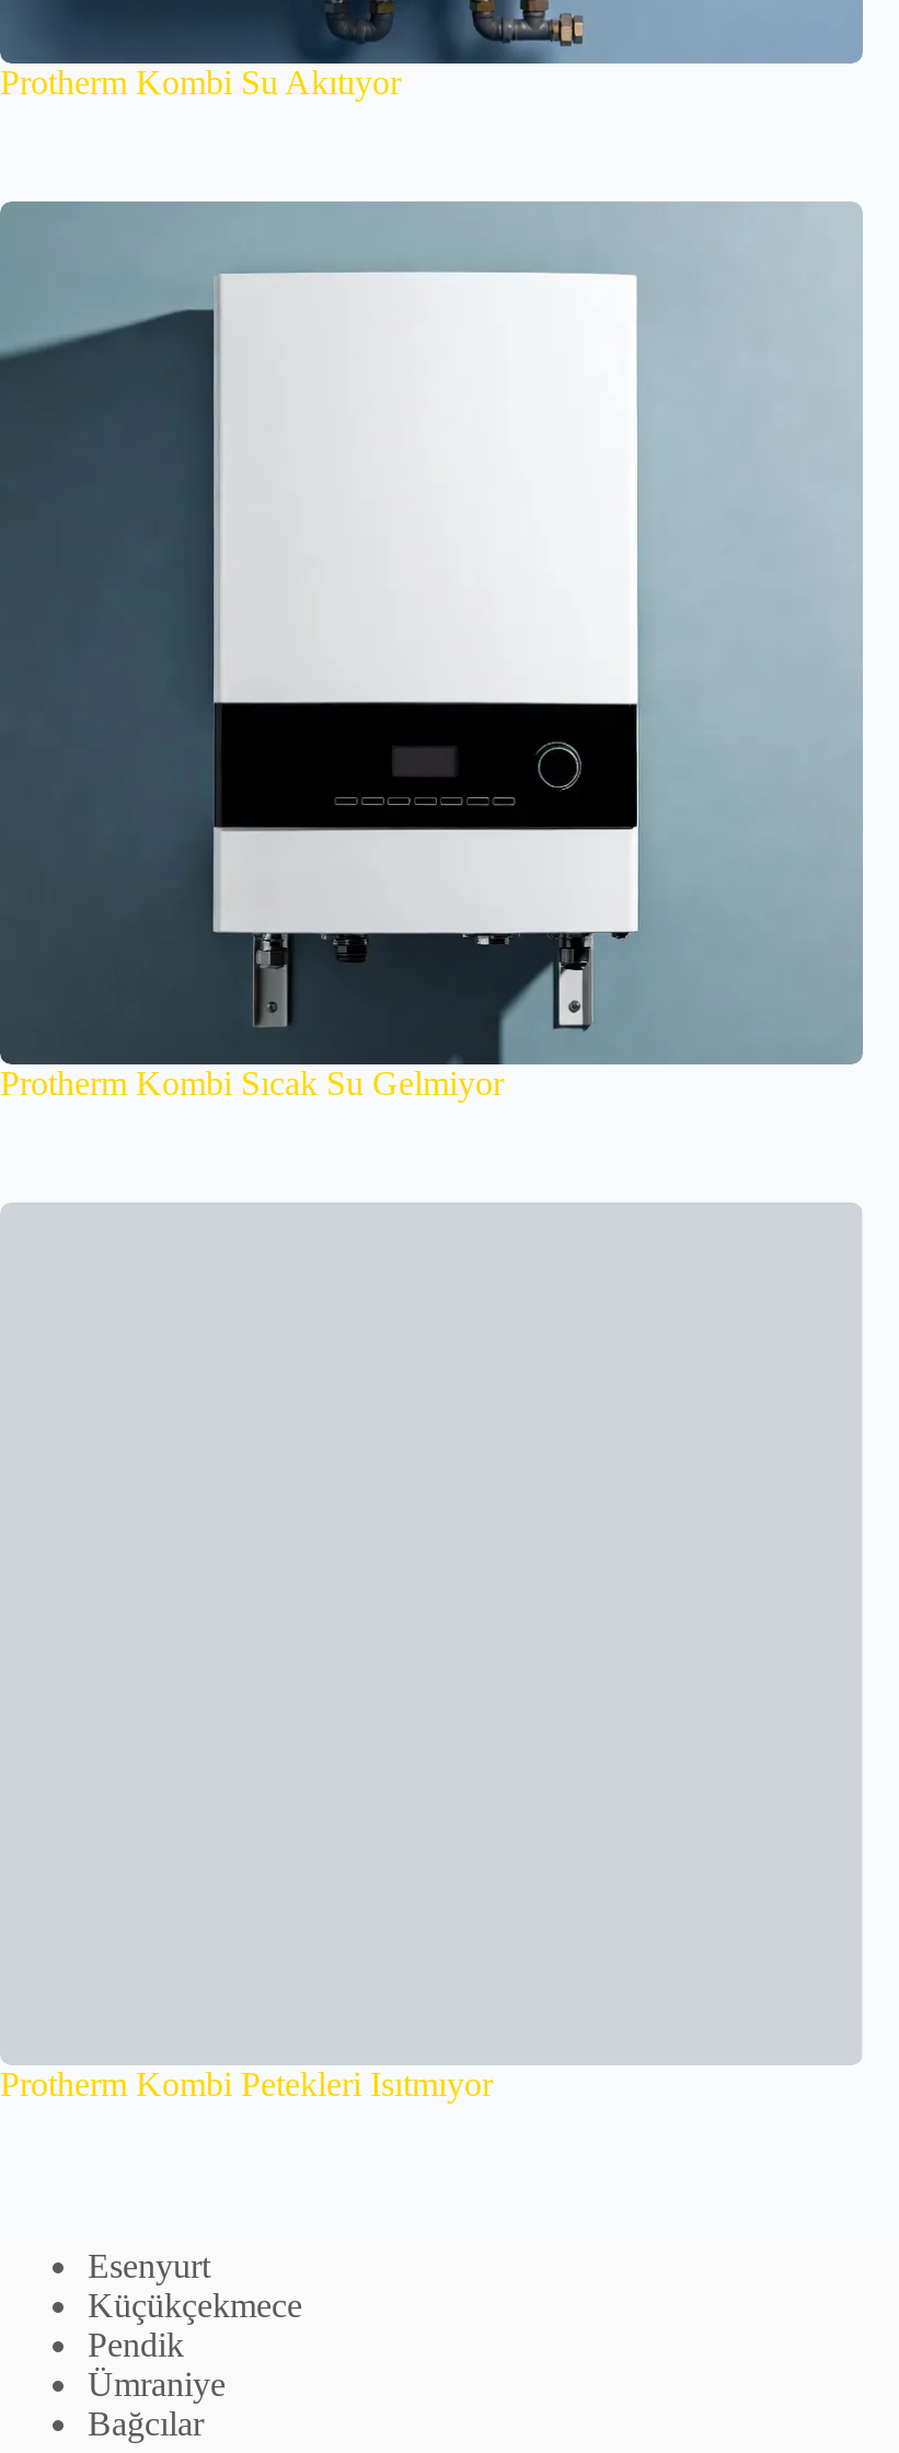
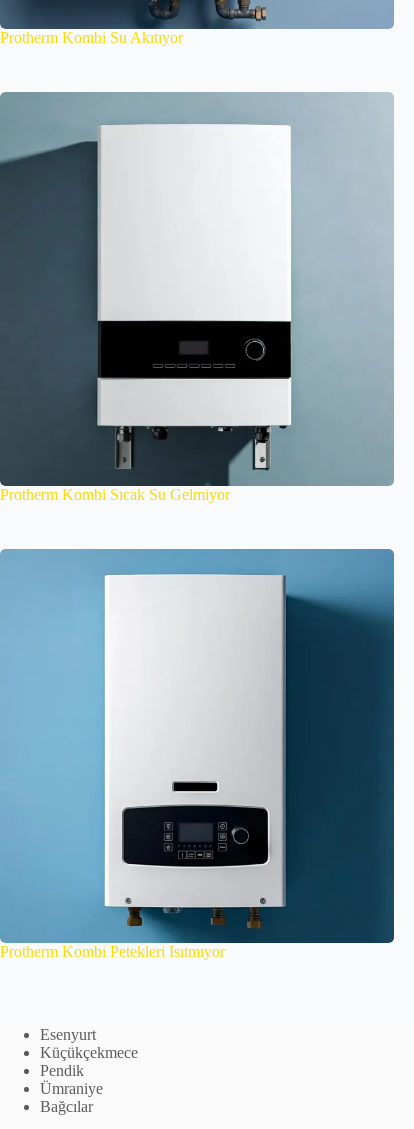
none -> [3,549,395,944] [image]

